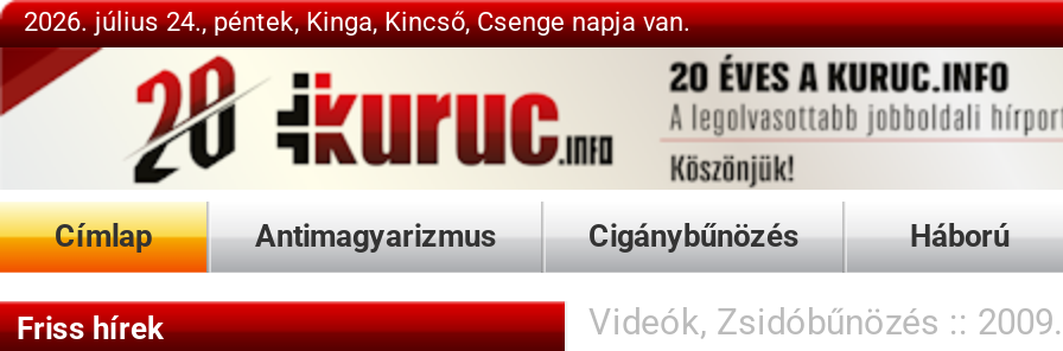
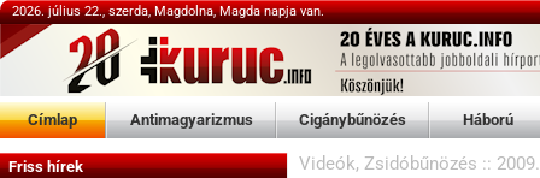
[24,7,690,38] 2026. július 24., péntek, Kinga, Kincső, Csenge napja van. -> [12,4,324,19] 2026. július 22., szerda, Magdolna, Magda napja van.

